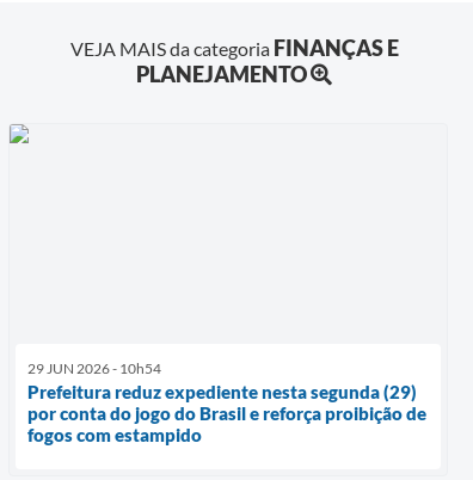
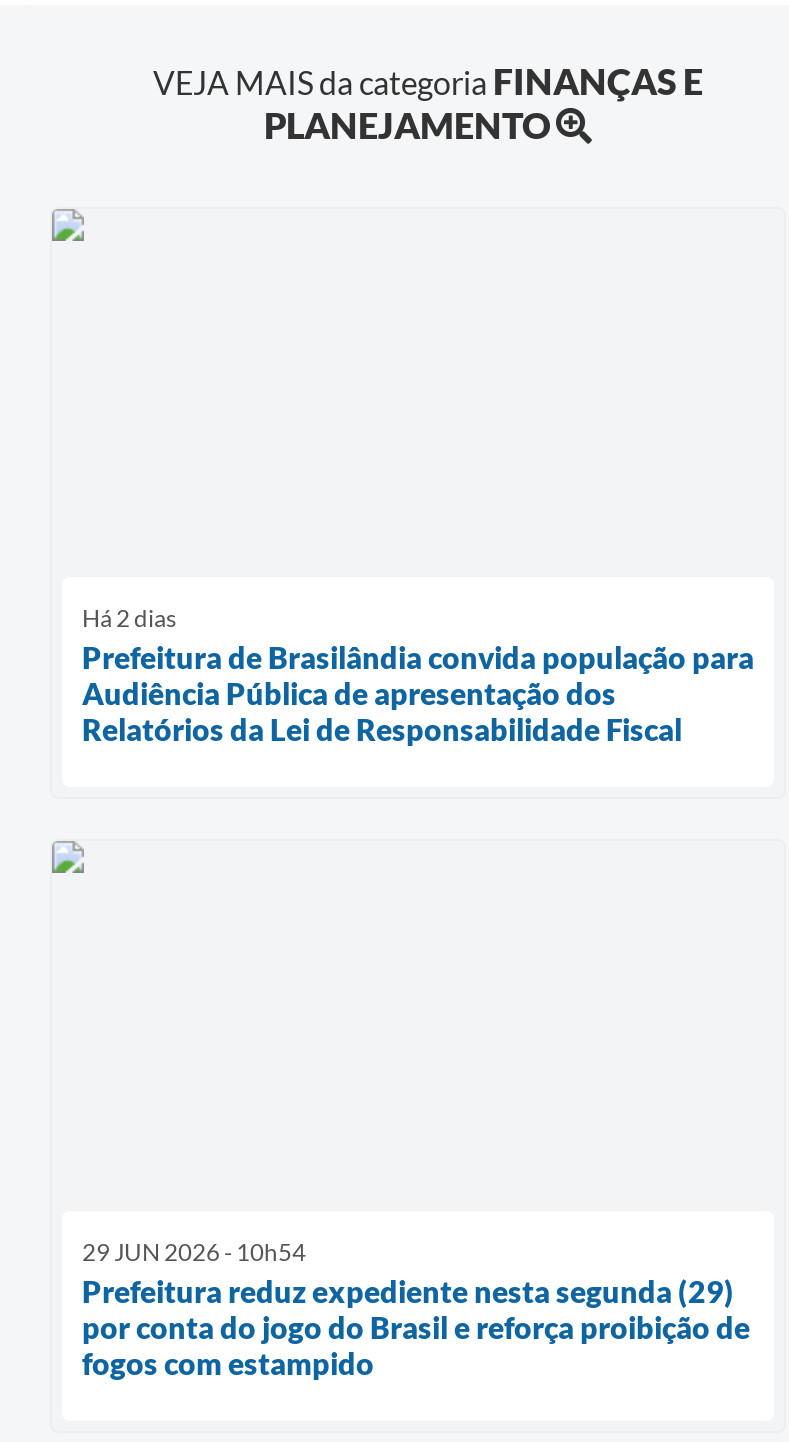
none -> [82,604,754,748] Há 2 dias | Prefeitura de Brasilândia convida população para | Audiência Pública de apresentação dos | Relatórios da Lei de Responsabilidade Fiscal

